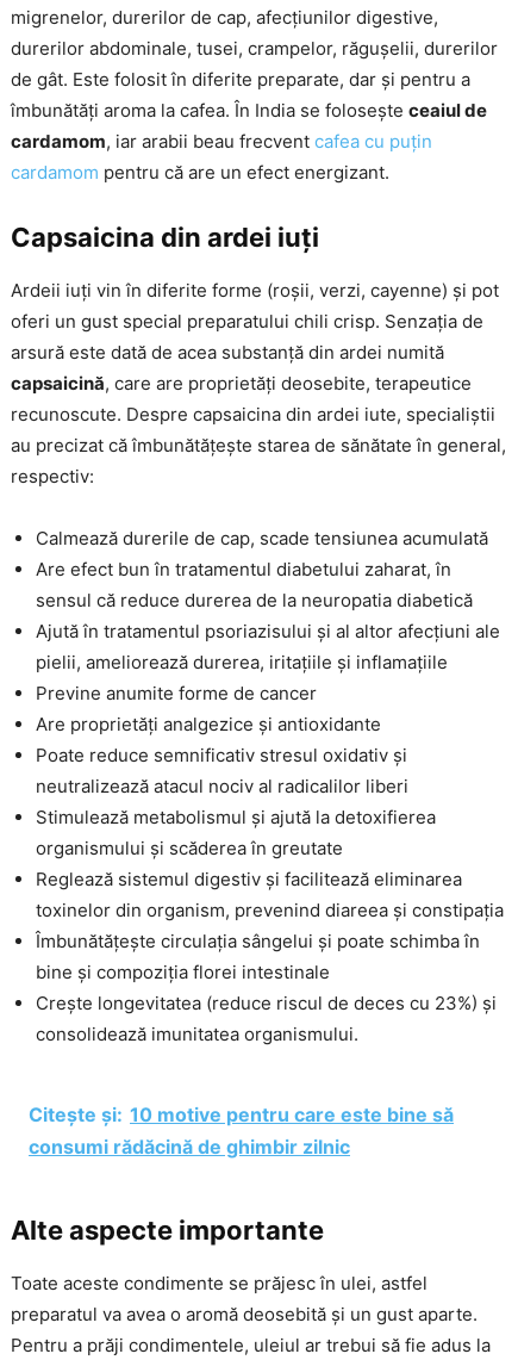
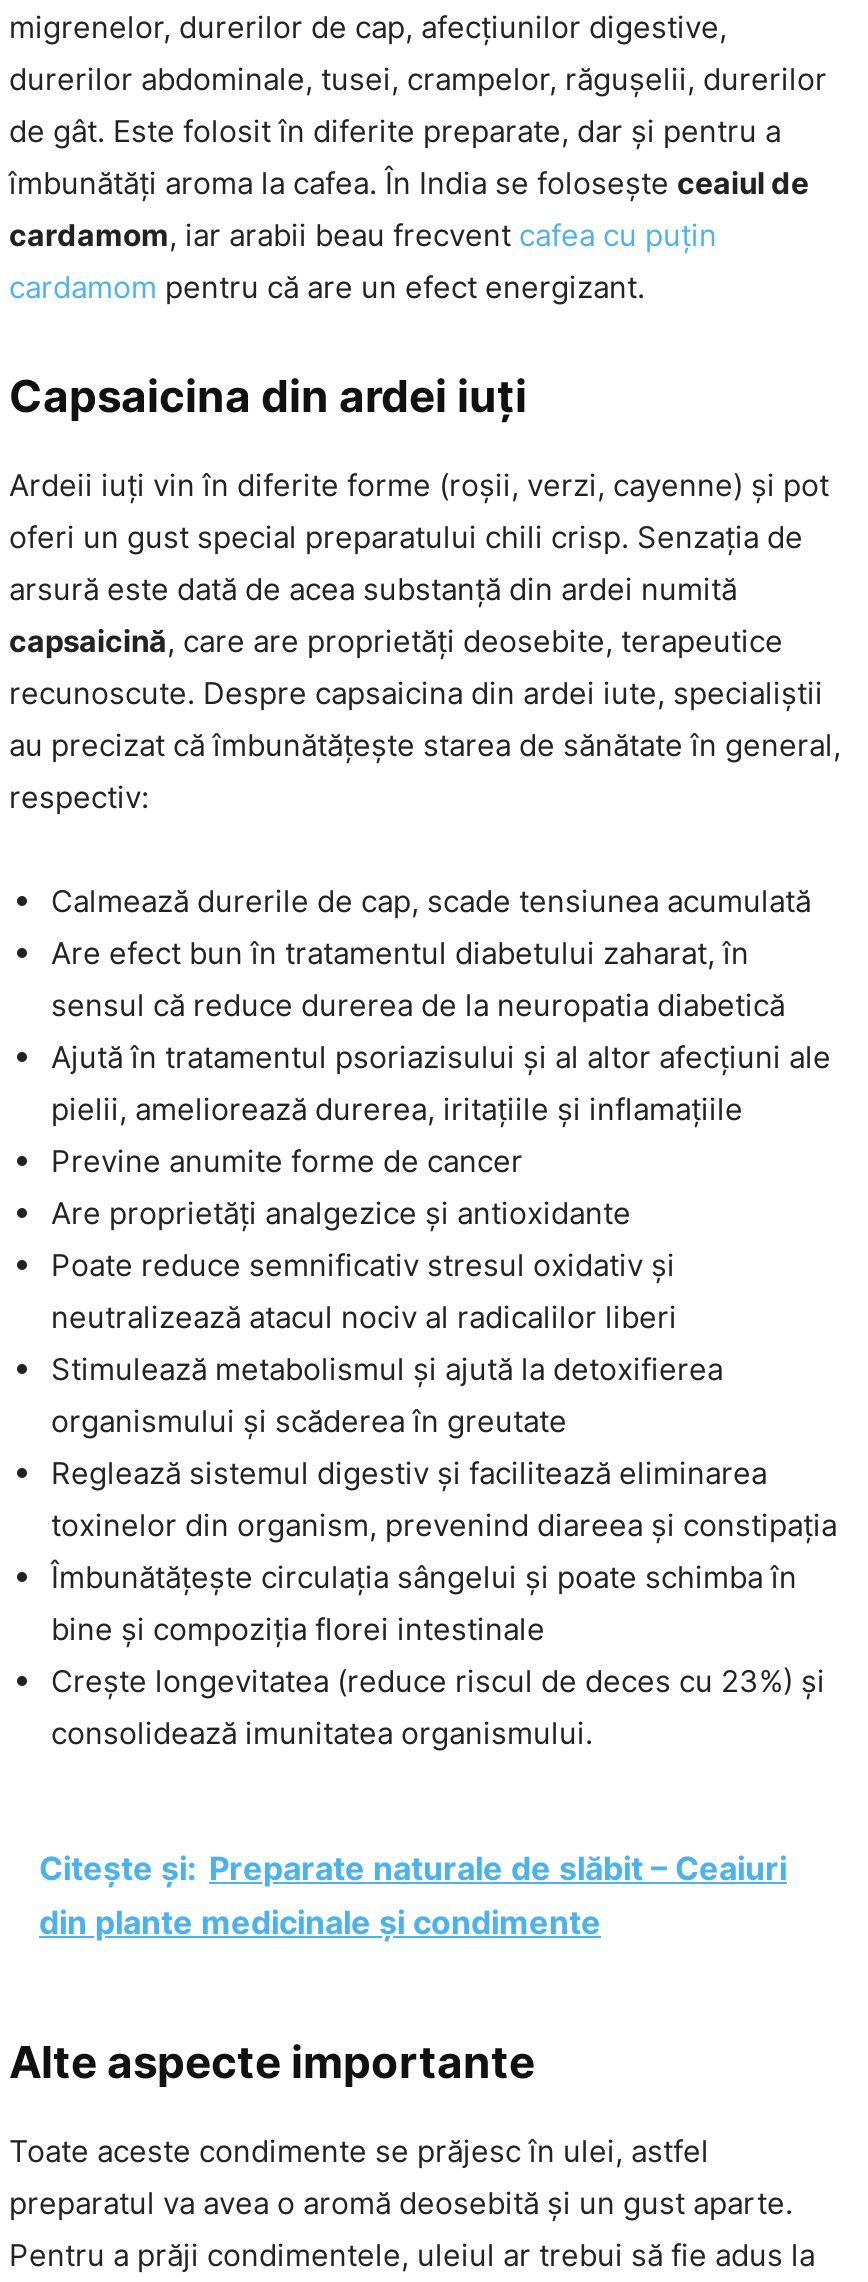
[29,1102,454,1158] Citește și: 10 motive pentru care este bine să | consumi rădăcină de ghimbir zilnic -> [39,1849,787,1943] Citește și: Preparate naturale de slăbit – Ceaiuri | din plante medicinale și condimente

